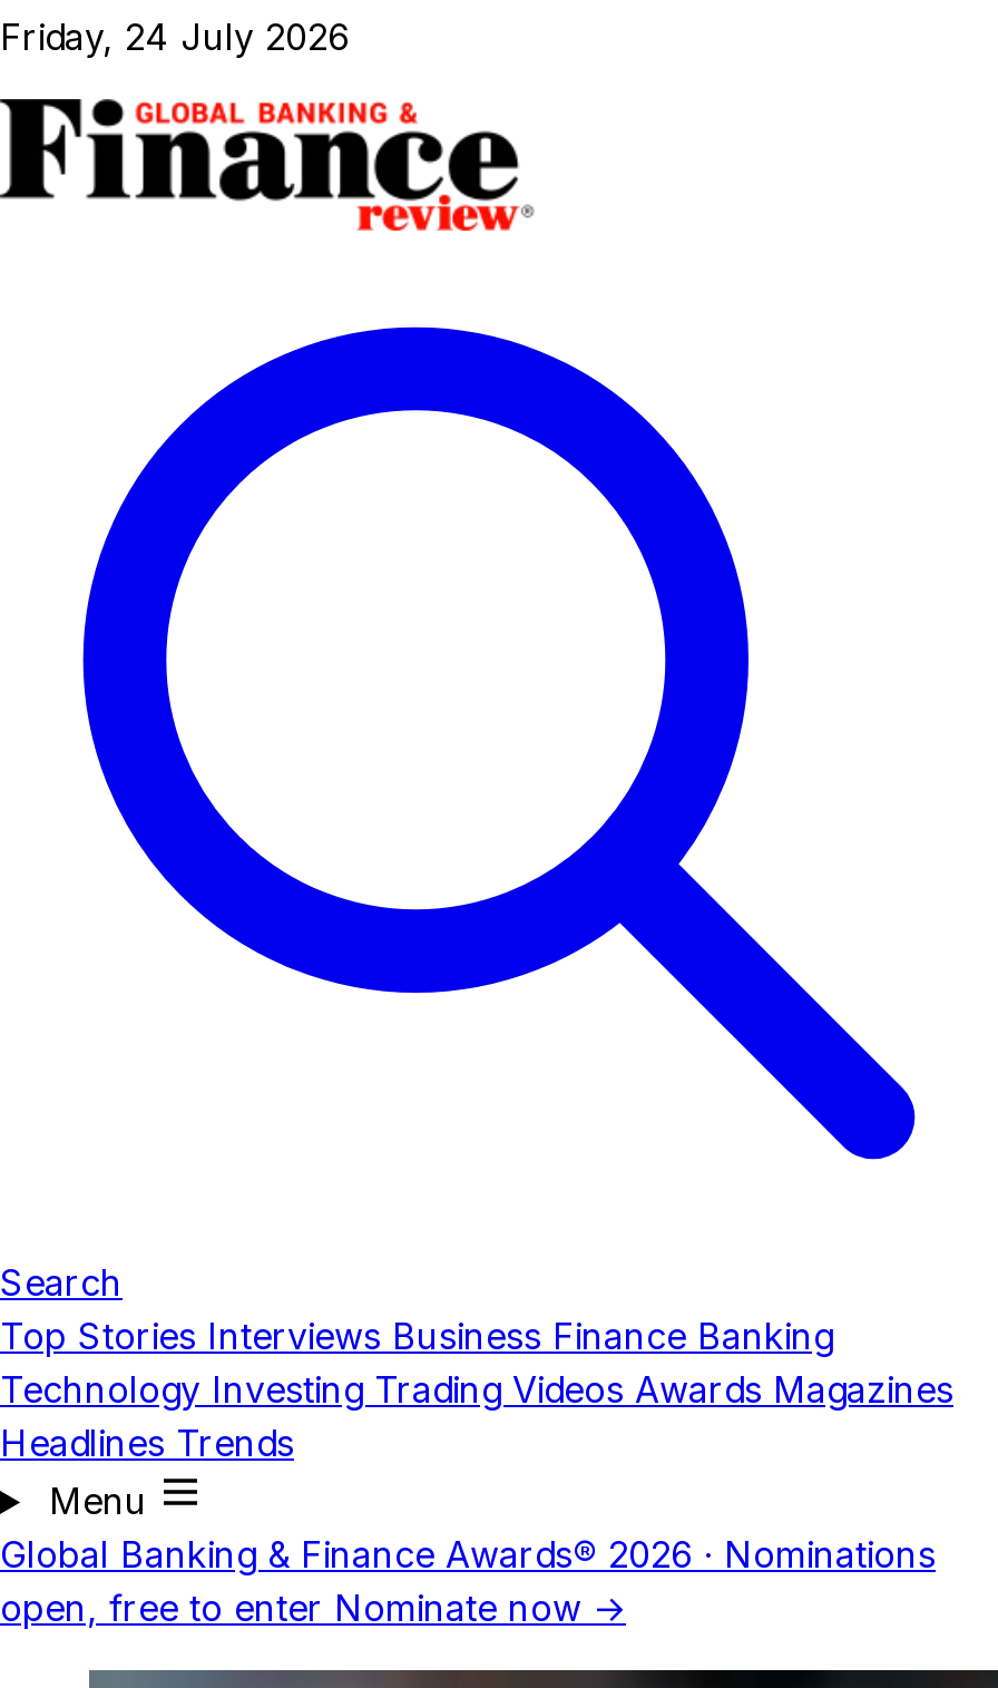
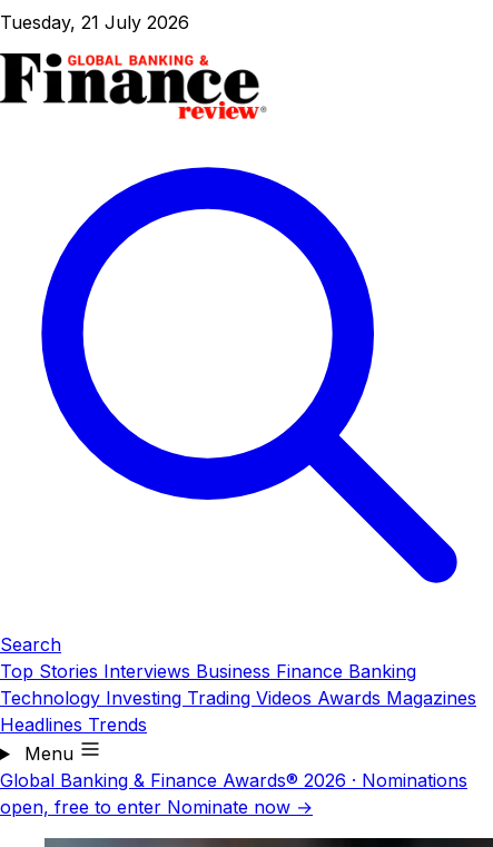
[0,14,350,59] Friday, 24 July 2026 -> [0,11,189,33] Tuesday, 21 July 2026

